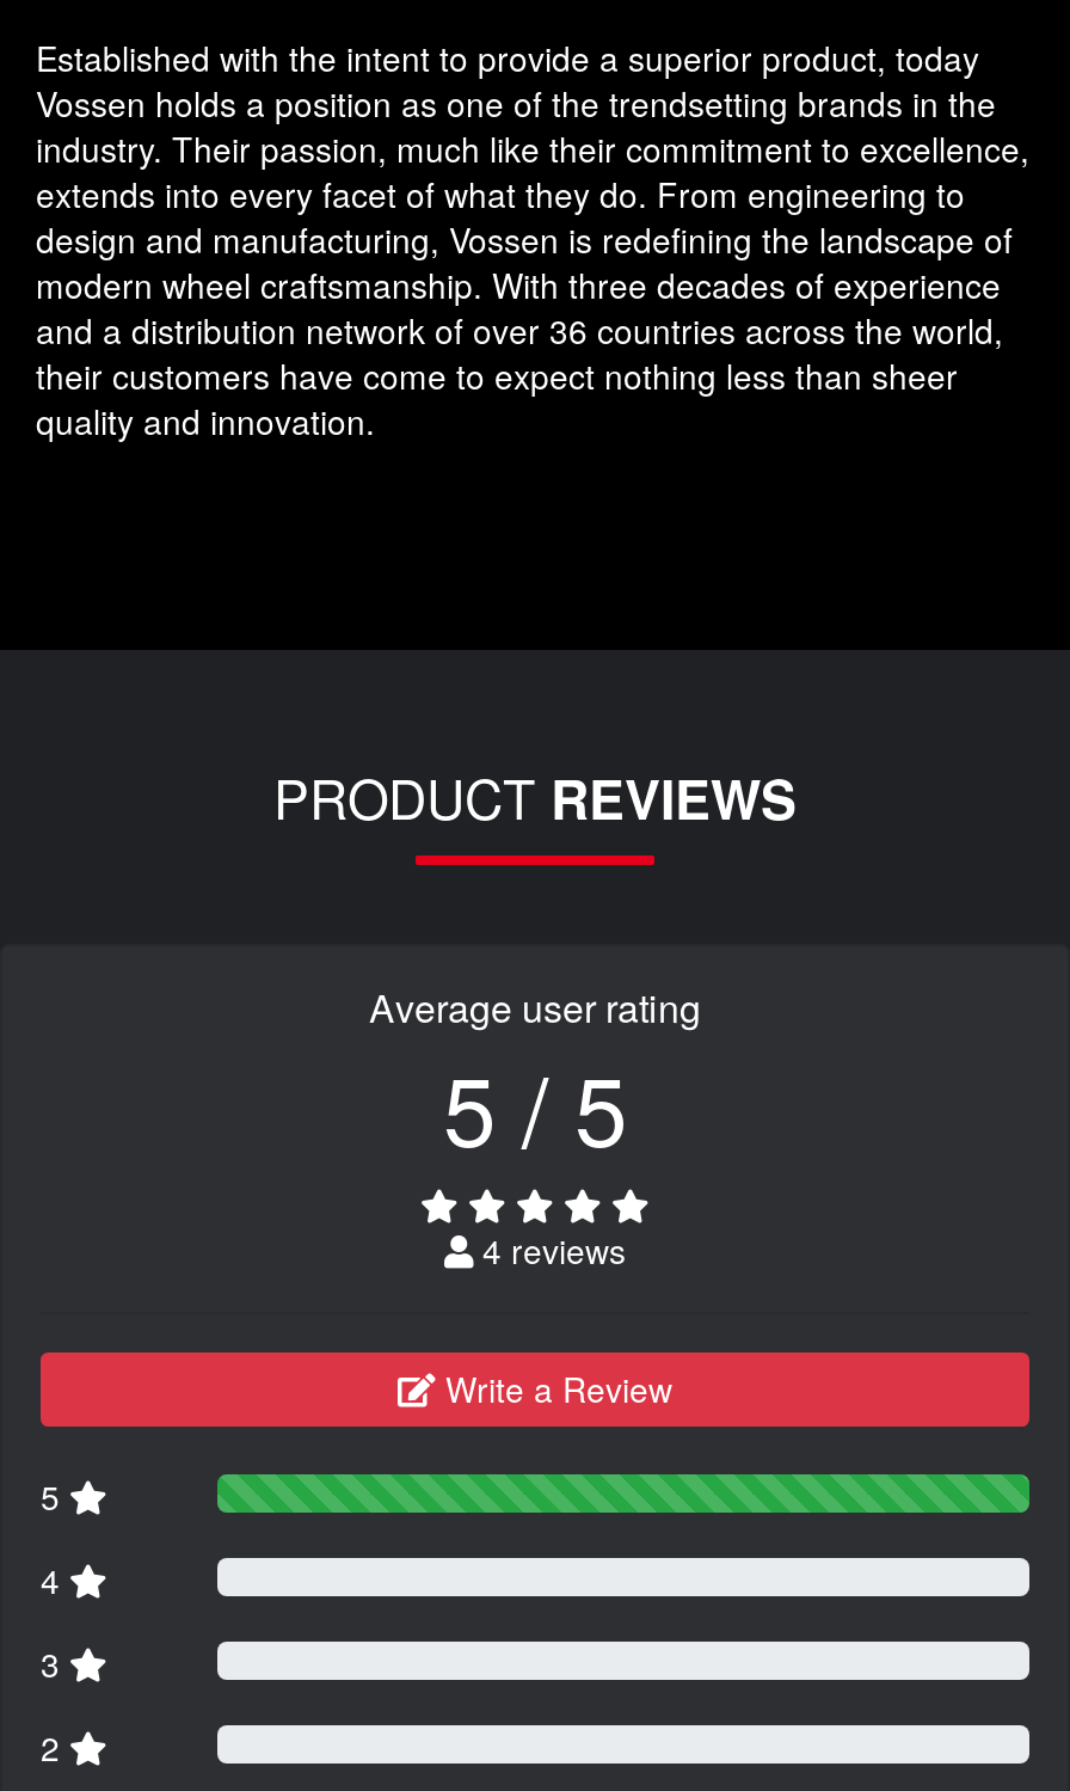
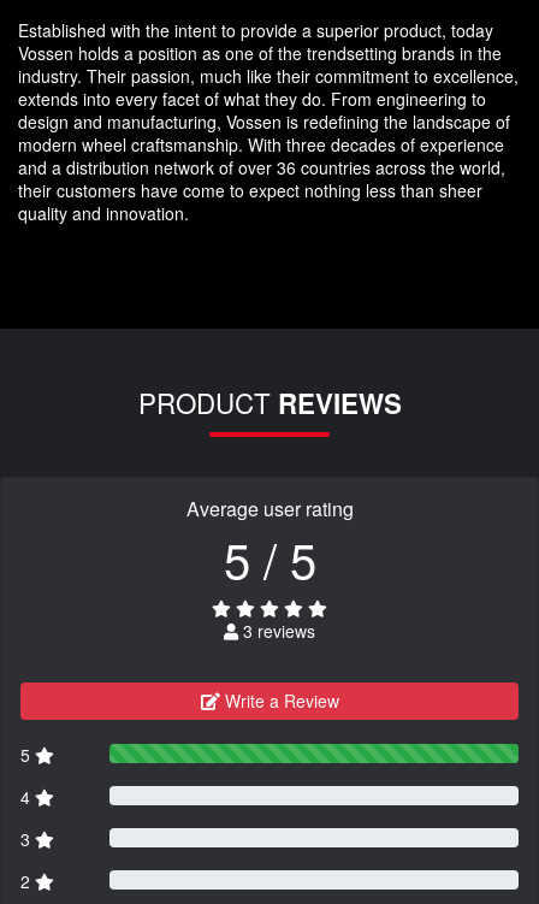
[473,1226,626,1274] 4 reviews -> [238,619,315,643] 3 reviews

